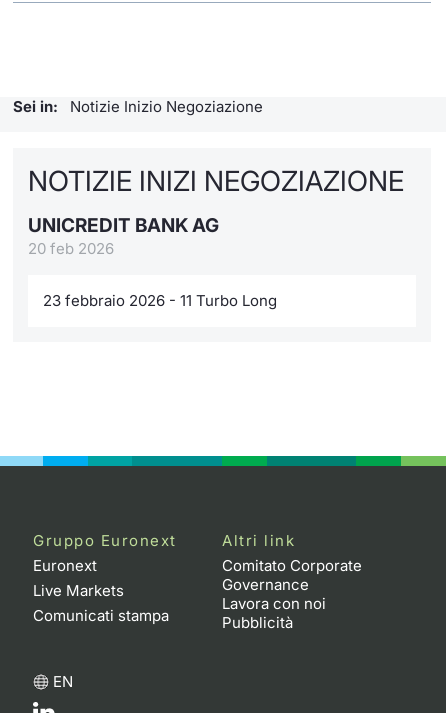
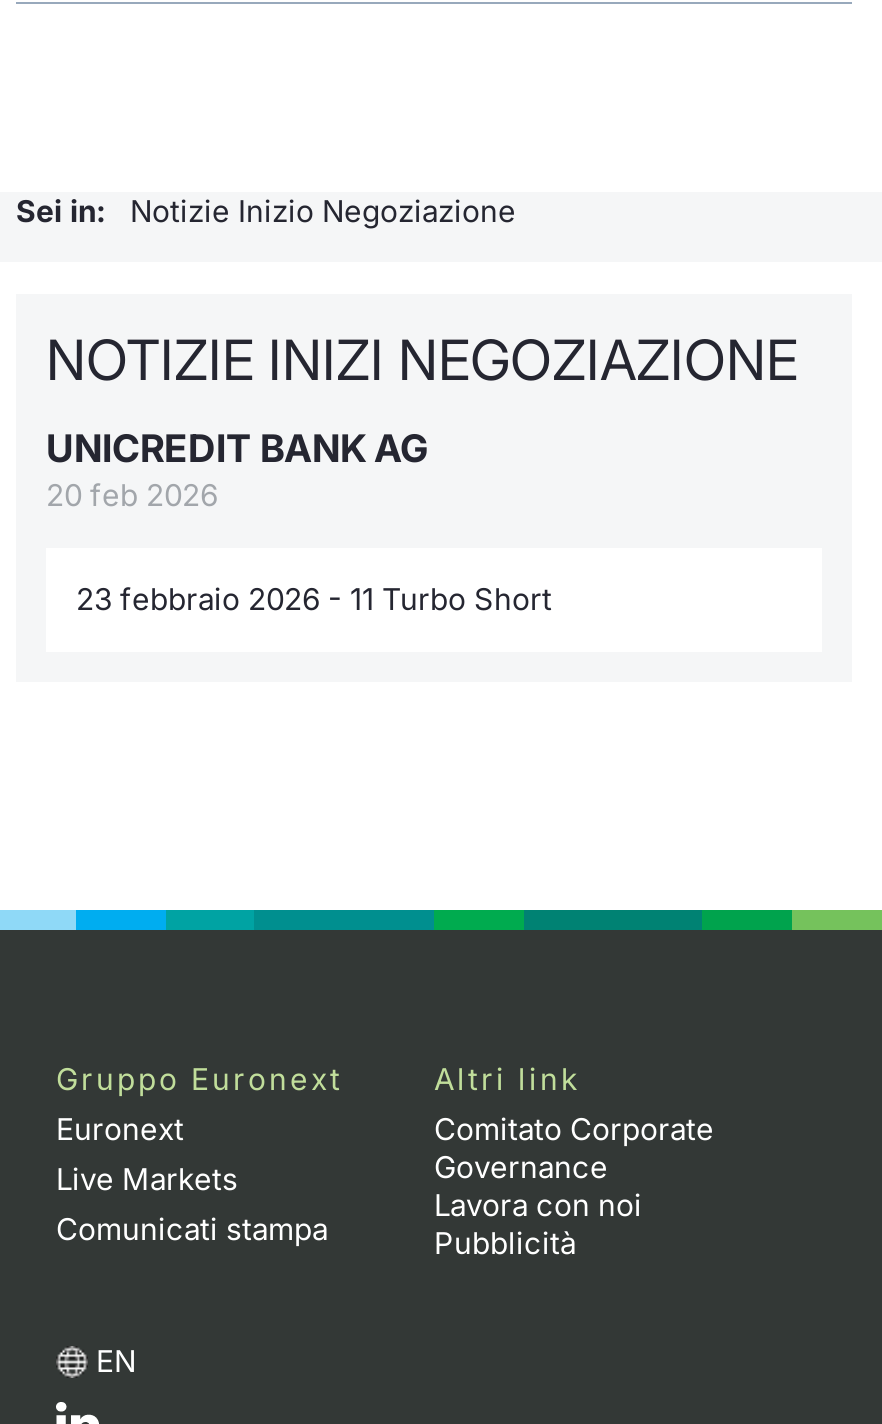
[43,291,277,310] 23 febbraio 2026 - 11 Turbo Long -> [76,580,552,618] 23 febbraio 2026 - 11 Turbo Short

